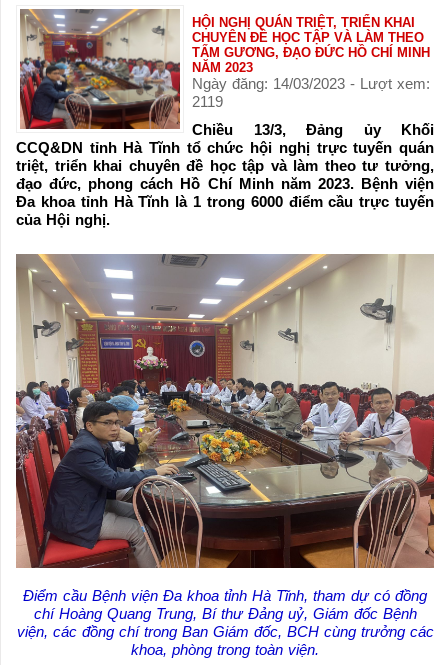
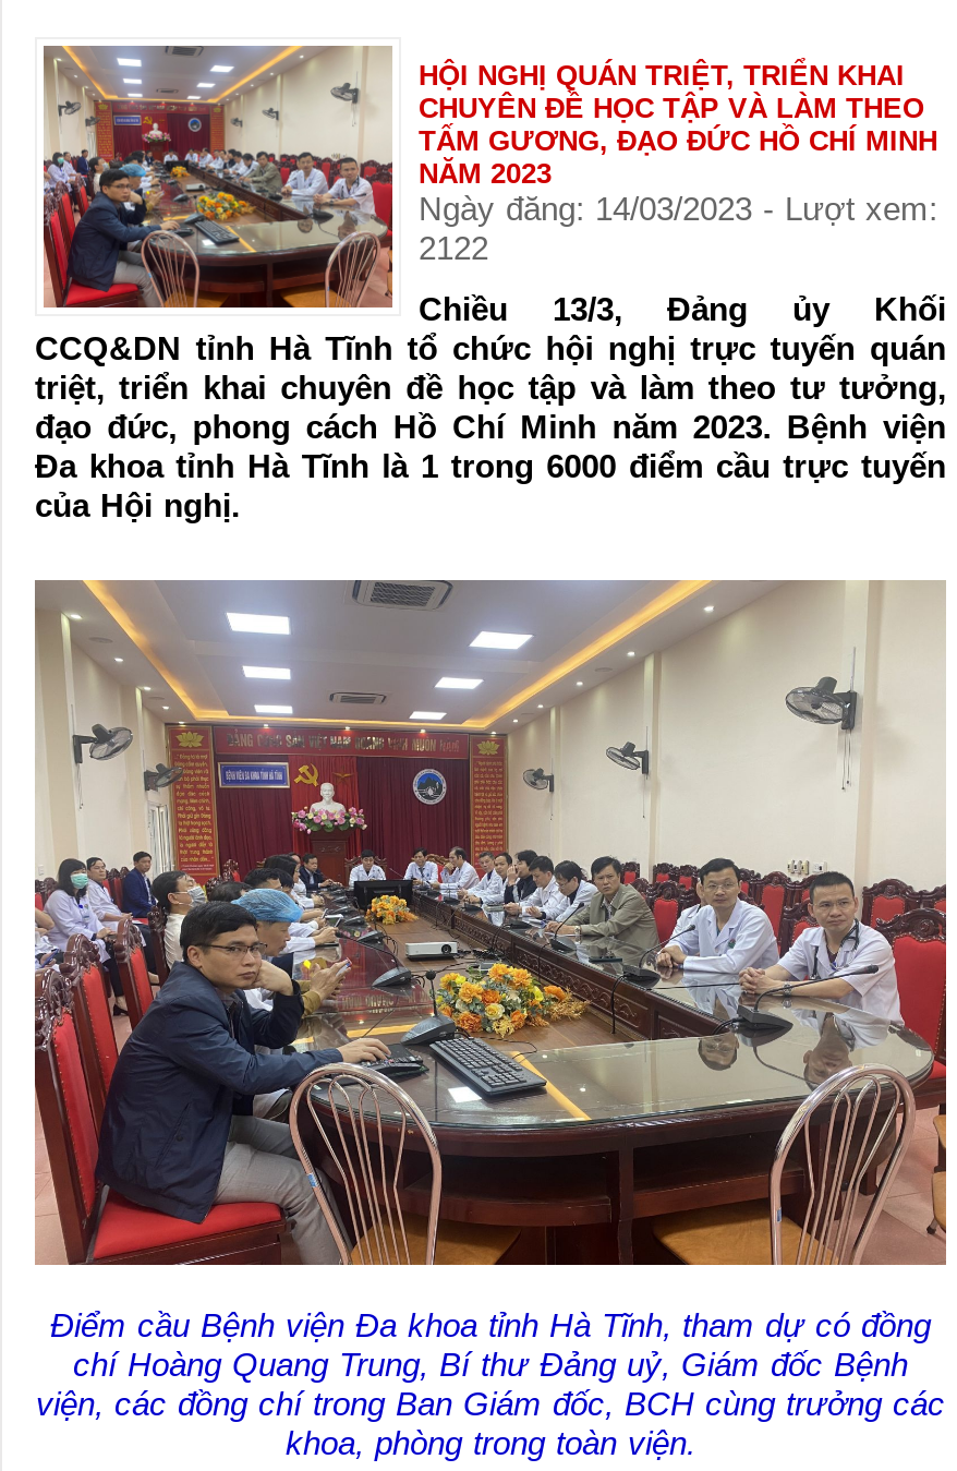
[192,93,223,110] 2119 -> [419,229,488,266] 2122

